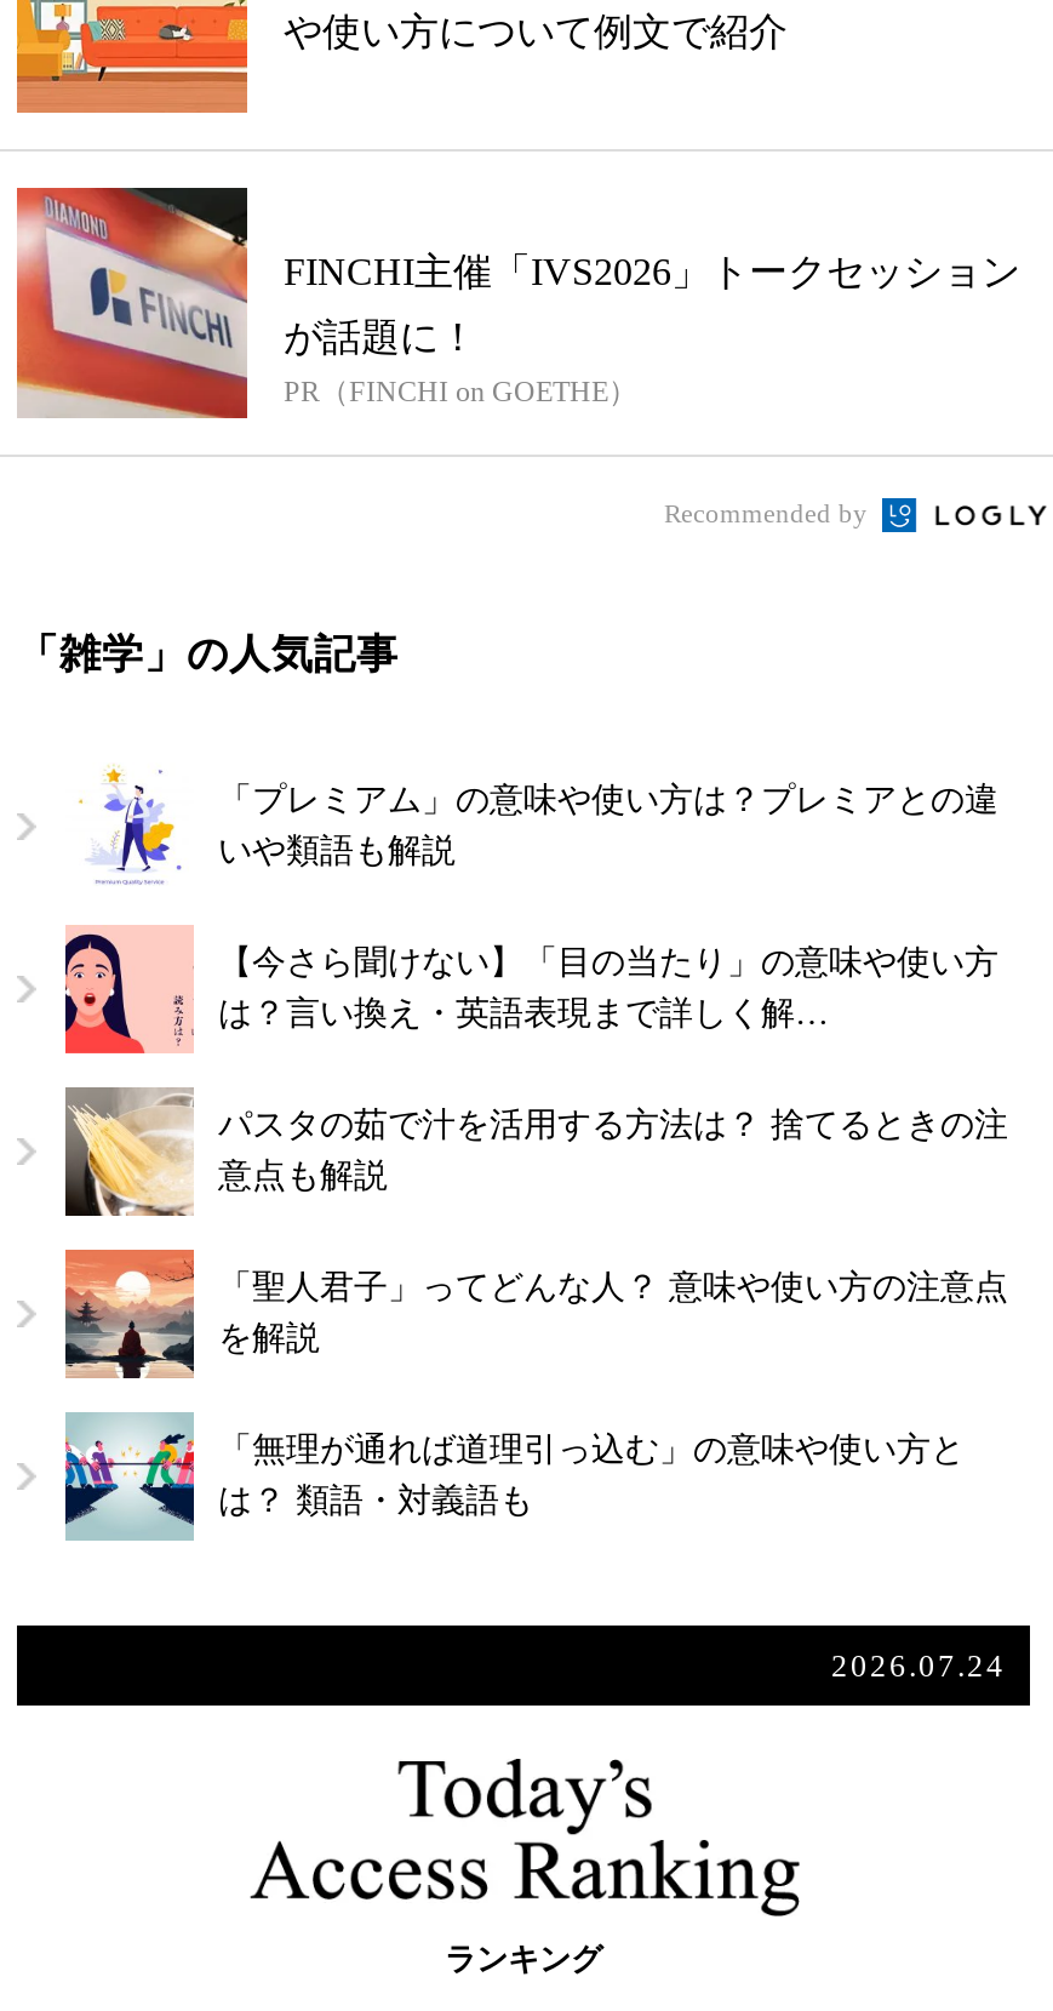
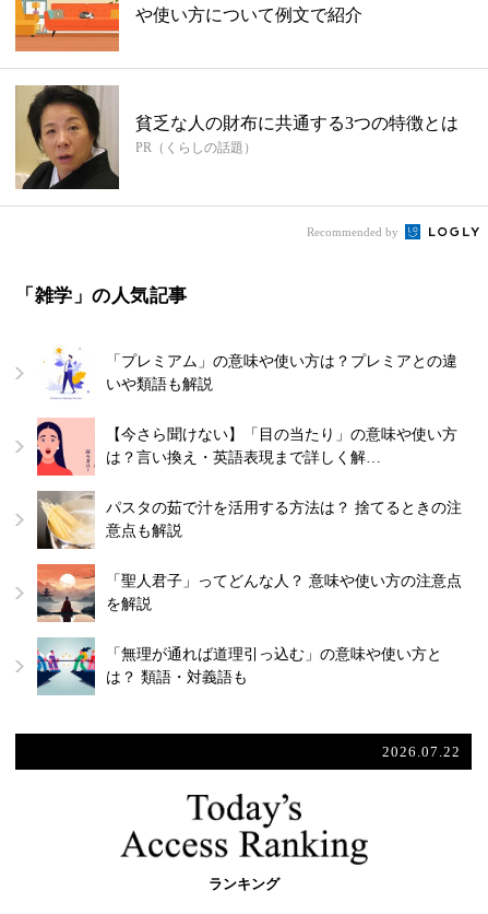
[17,187,1020,419] [image] | FINCHI主催「IVS2026」トークセッション | が話題に！ | PR（FINCHI on GOETHE） -> [15,84,459,190] [image] | 貧乏な人の財布に共通する3つの特徴とは | PR（くらしの話題）
[831,1648,1006,1685] 2026.07.24 -> [382,743,461,760] 2026.07.22

